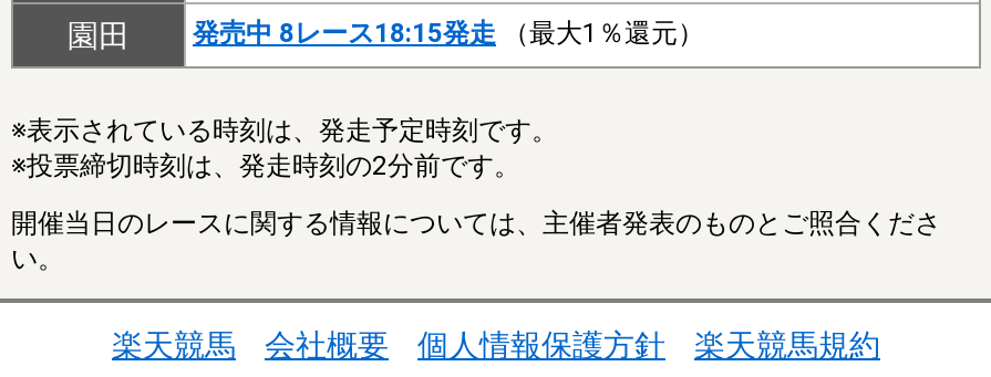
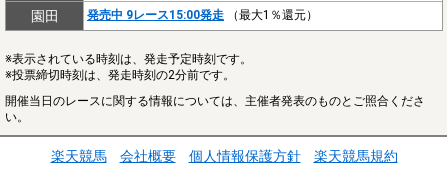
[193,17,704,48] 発売中 8レース18:15発走（最大1％還元） -> [87,8,318,22] 発売中 9レース15:00発走（最大1％還元）

